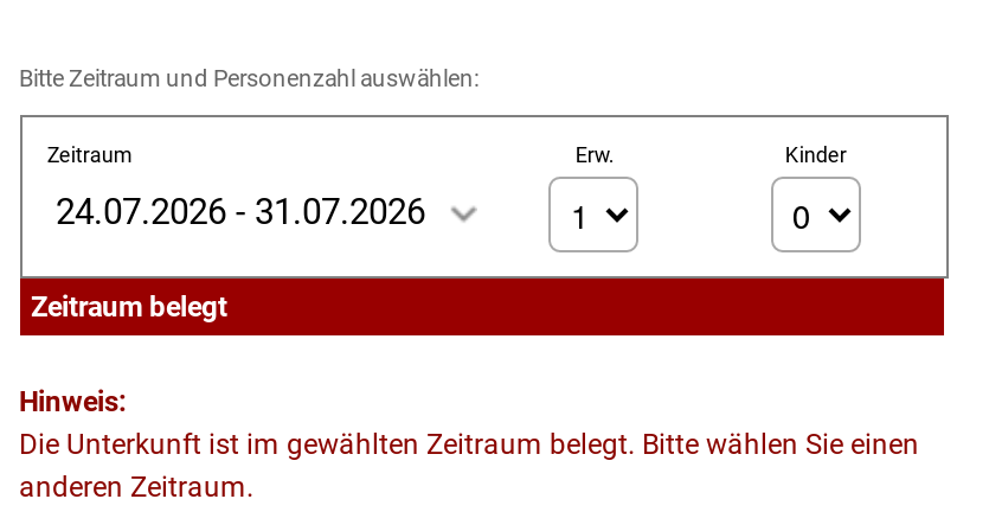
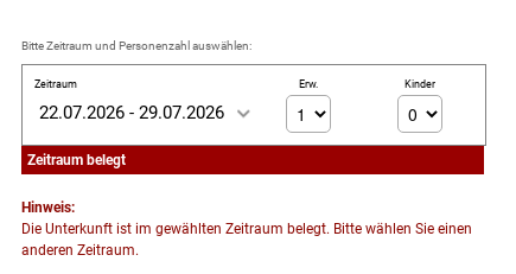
[56,191,425,234] 24.07.2026 - 31.07.2026 -> [39,102,224,124] 22.07.2026 - 29.07.2026

